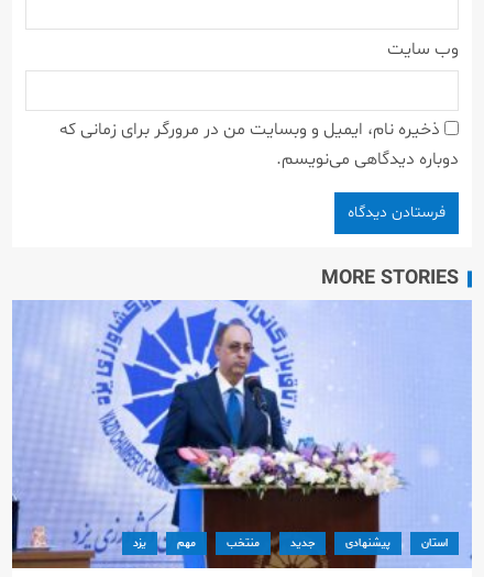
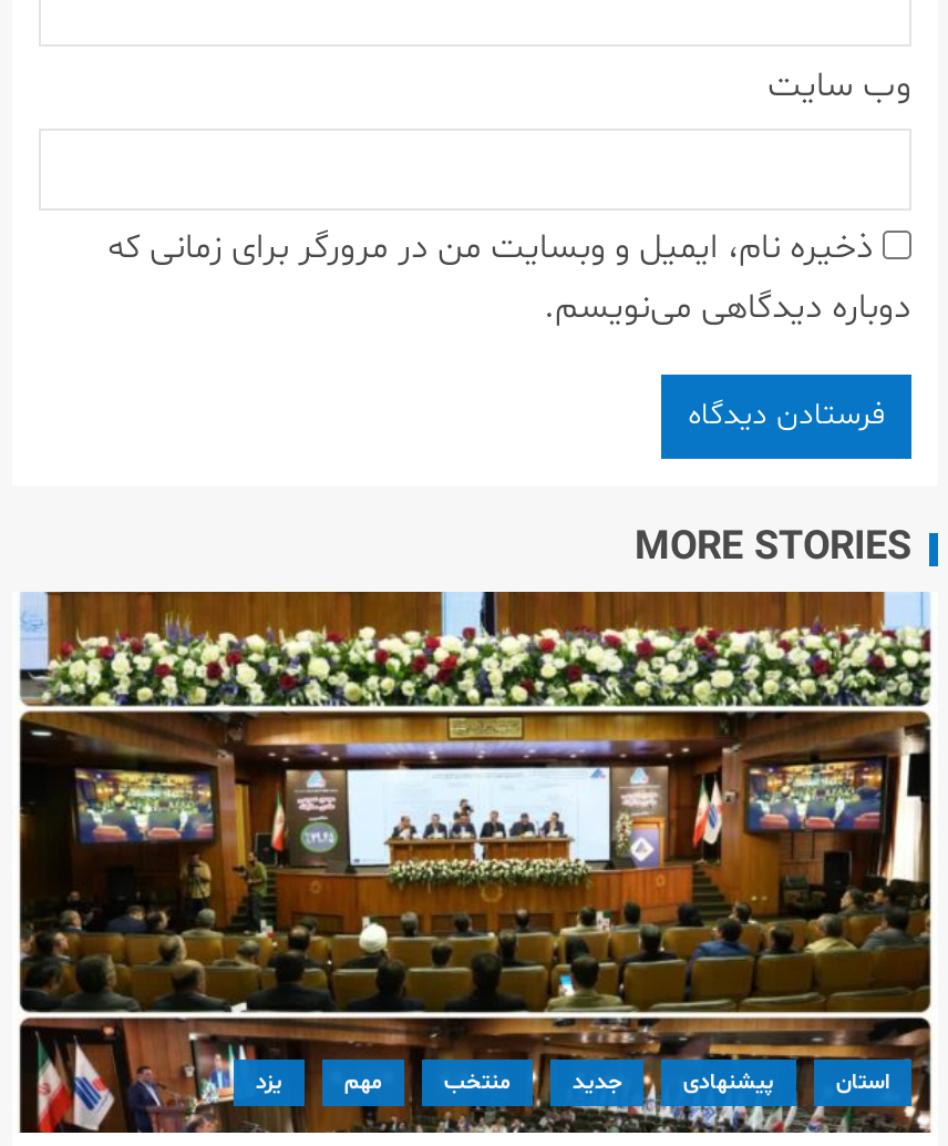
[11,299,473,569] [image] -> [12,590,938,1135] [image]

